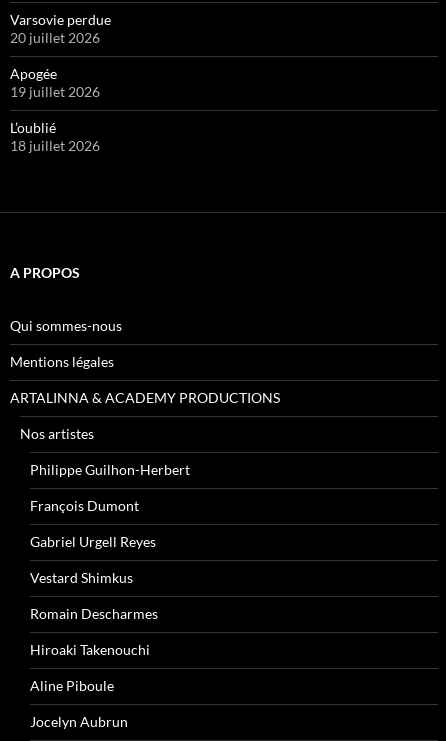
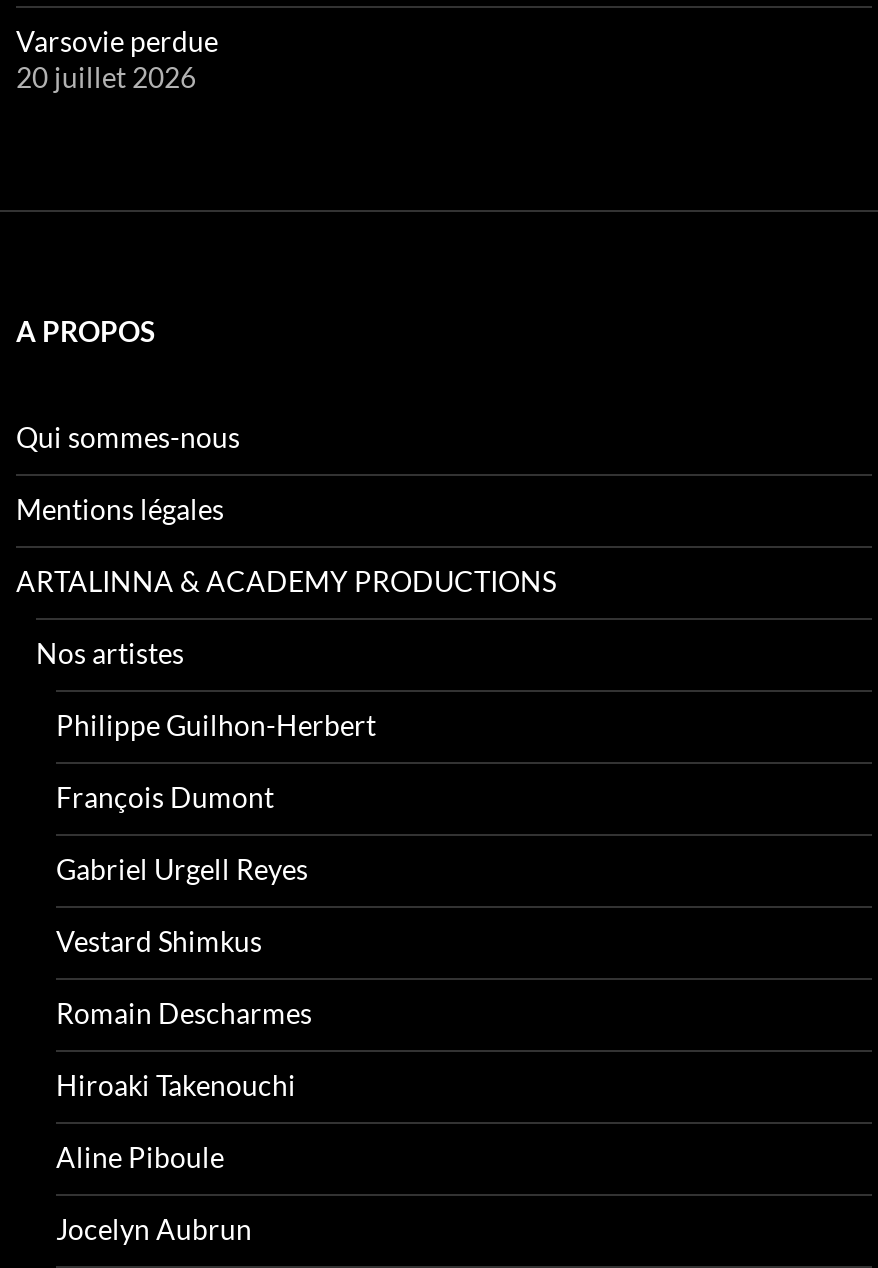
[10,65,100,154] Apogée | 19 juillet 2026 | L’oublié | 18 juillet 2026 -> none

